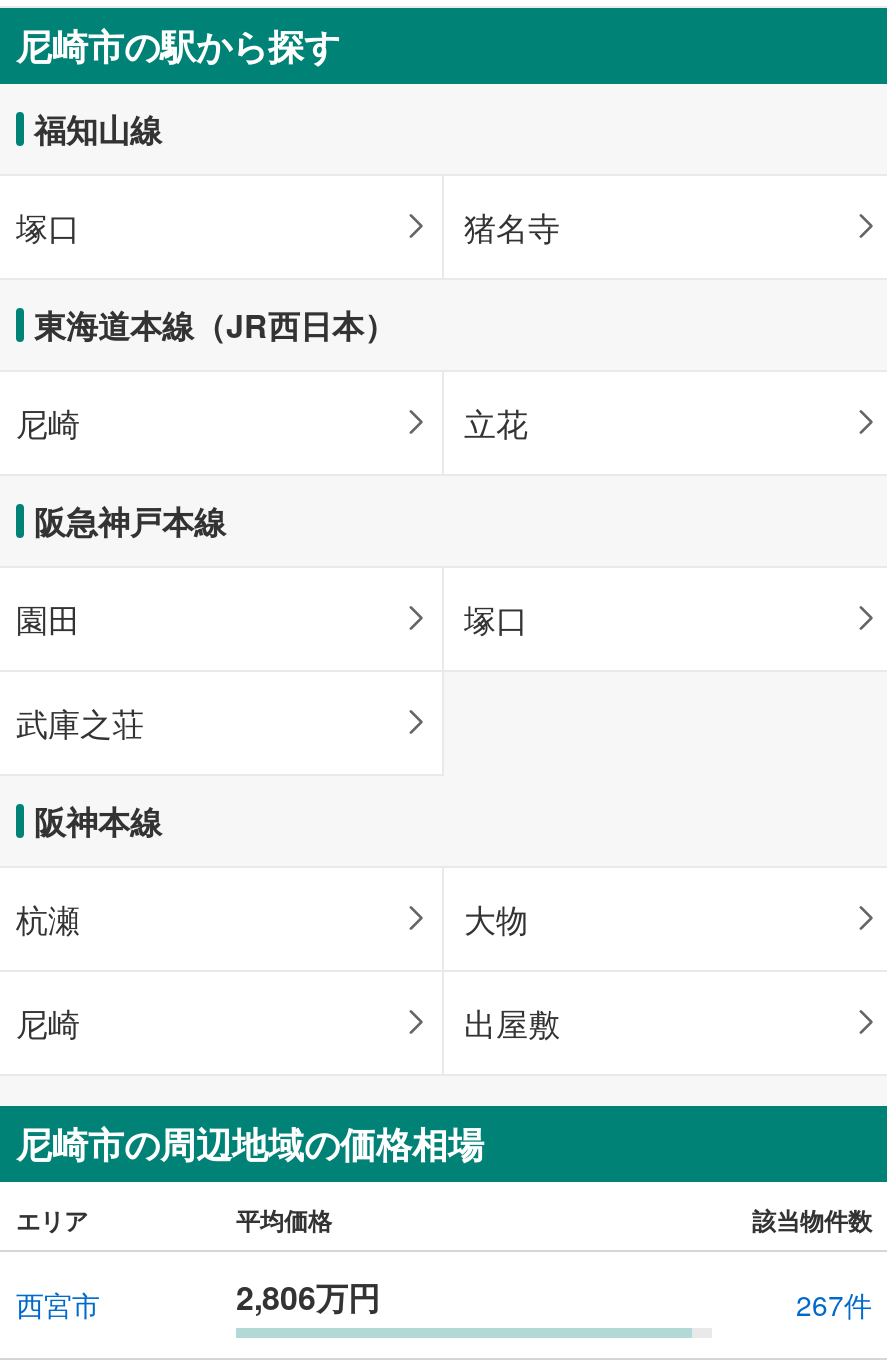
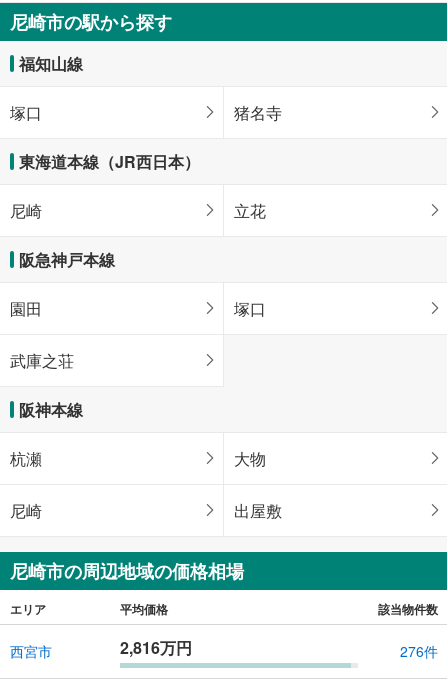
[236,1274,380,1320] 2,806万円 -> [120,636,192,659] 2,816万円
[796,1285,872,1325] 267件 -> [400,641,438,661] 276件

